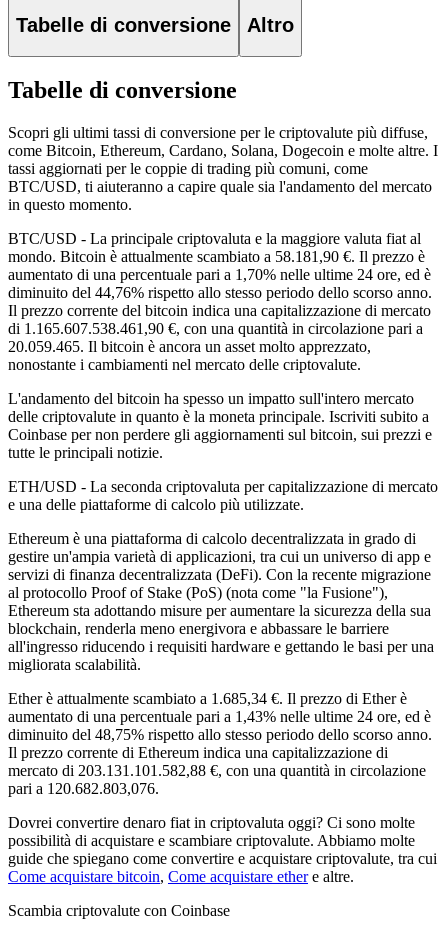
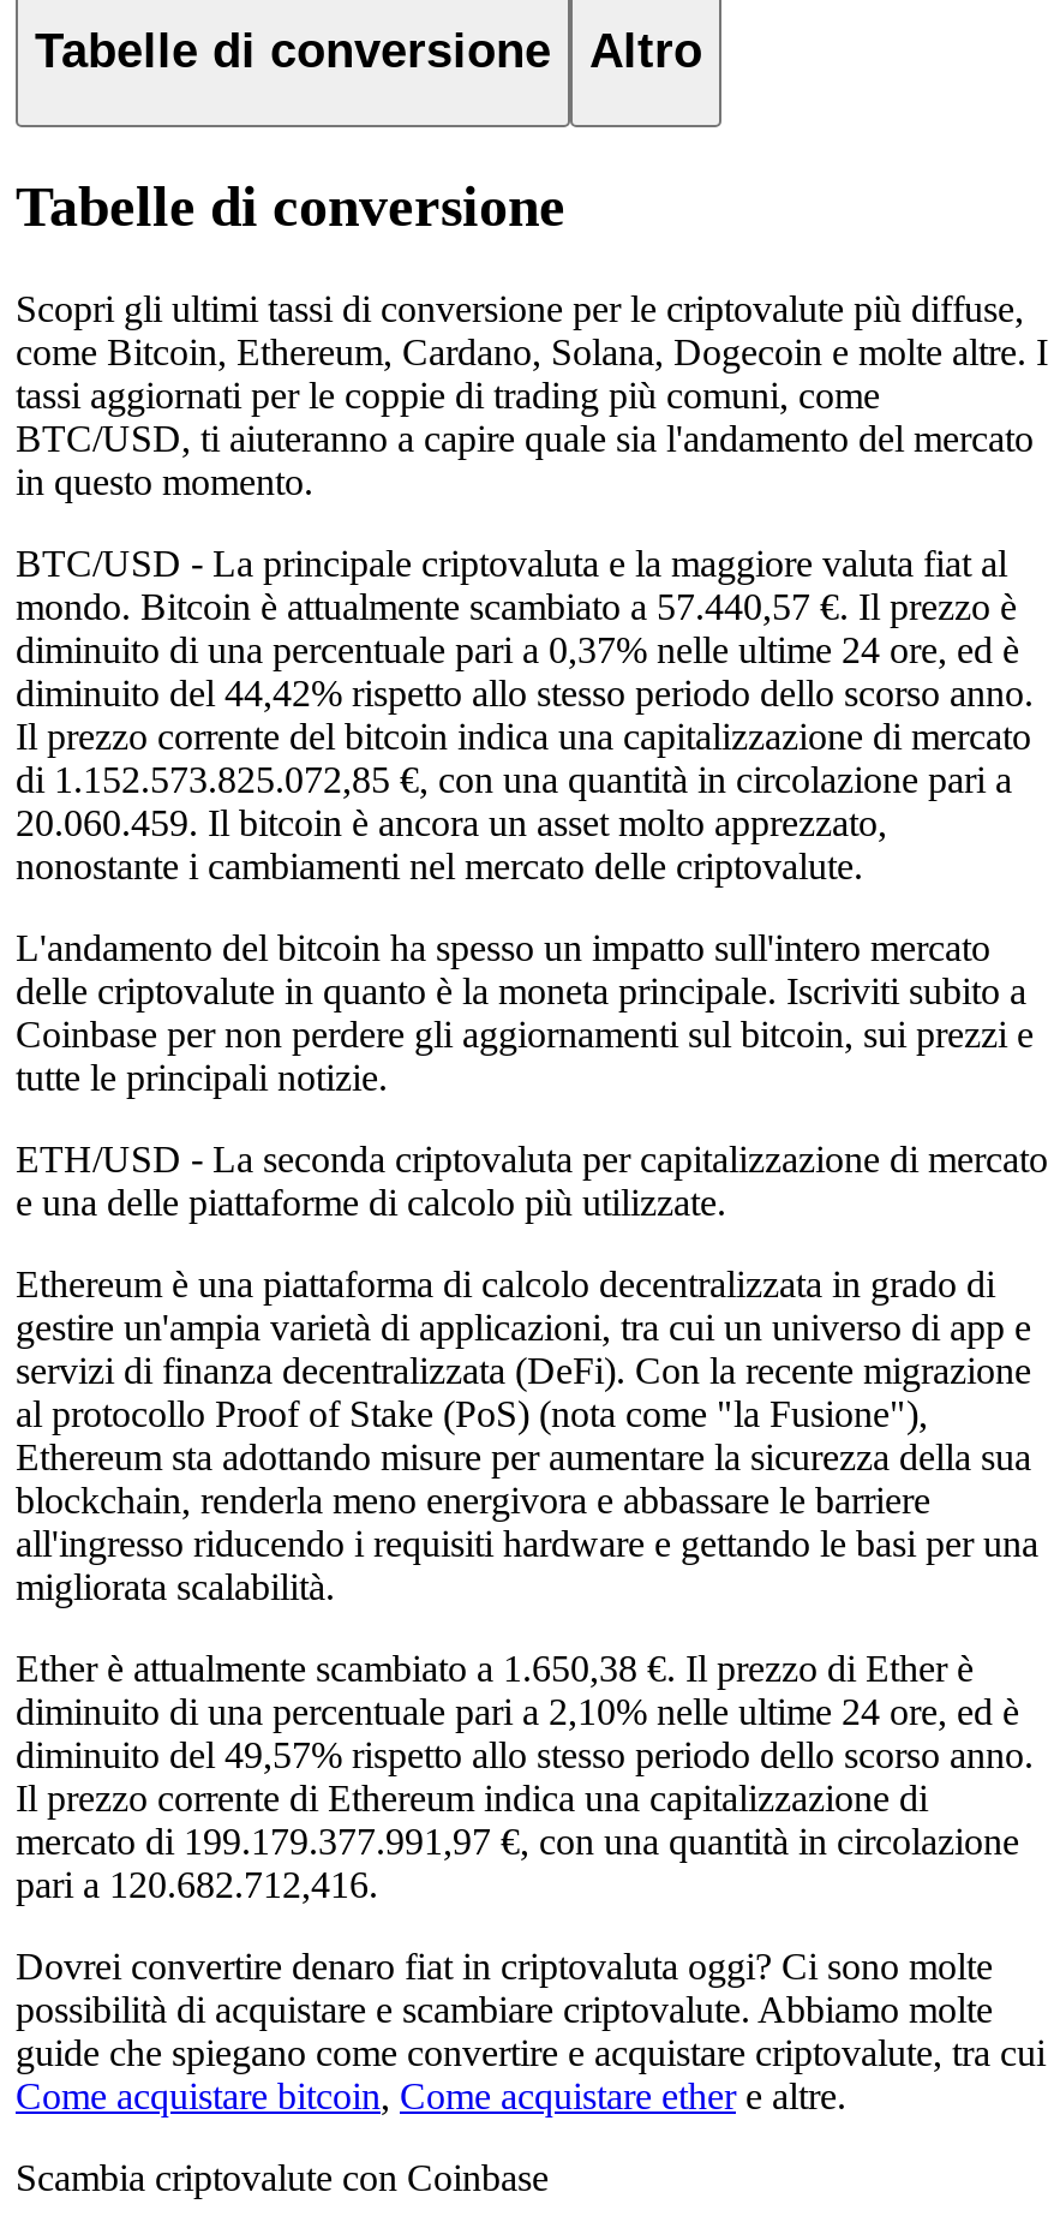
[8,248,425,265] mondo. Bitcoin è attualmente scambiato a 58.181,90 €. Il prezzo è -> [16,586,1017,627] mondo. Bitcoin è attualmente scambiato a 57.440,57 €. Il prezzo è
[8,266,431,283] aumentato di una percentuale pari a 1,70% nelle ultime 24 ore, ed è -> [16,629,1019,670] diminuito di una percentuale pari a 0,37% nelle ultime 24 ore, ed è
[8,284,432,301] diminuito del 44,76% rispetto allo stesso periodo dello scorso anno. -> [16,672,1034,713] diminuito del 44,42% rispetto allo stesso periodo dello scorso anno.
[8,320,423,337] di 1.165.607.538.461,90 €, con una quantità in circolazione pari a -> [16,759,1012,800] di 1.152.573.825.072,85 €, con una quantità in circolazione pari a
[8,338,371,355] 20.059.465. Il bitcoin è ancora un asset molto apprezzato, -> [16,802,887,843] 20.060.459. Il bitcoin è ancora un asset molto apprezzato,
[8,690,407,707] Ether è attualmente scambiato a 1.685,34 €. Il prezzo di Ether è -> [16,1648,974,1688] Ether è attualmente scambiato a 1.650,38 €. Il prezzo di Ether è
[8,708,431,725] aumentato di una percentuale pari a 1,43% nelle ultime 24 ore, ed è -> [16,1691,1019,1732] diminuito di una percentuale pari a 2,10% nelle ultime 24 ore, ed è
[8,726,432,743] diminuito del 48,75% rispetto allo stesso periodo dello scorso anno. -> [16,1734,1034,1775] diminuito del 49,57% rispetto allo stesso periodo dello scorso anno.
[8,762,426,779] mercato di 203.131.101.582,88 €, con una quantità in circolazione -> [16,1821,1019,1861] mercato di 199.179.377.991,97 €, con una quantità in circolazione
[8,780,159,797] pari a 120.682.803,076. -> [16,1864,378,1905] pari a 120.682.712,416.

